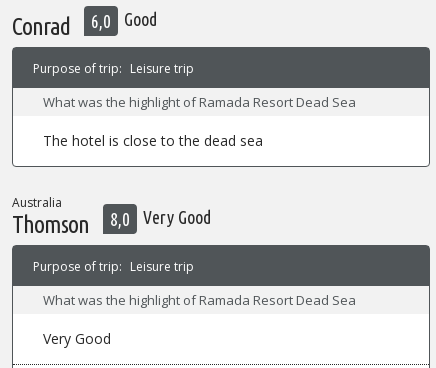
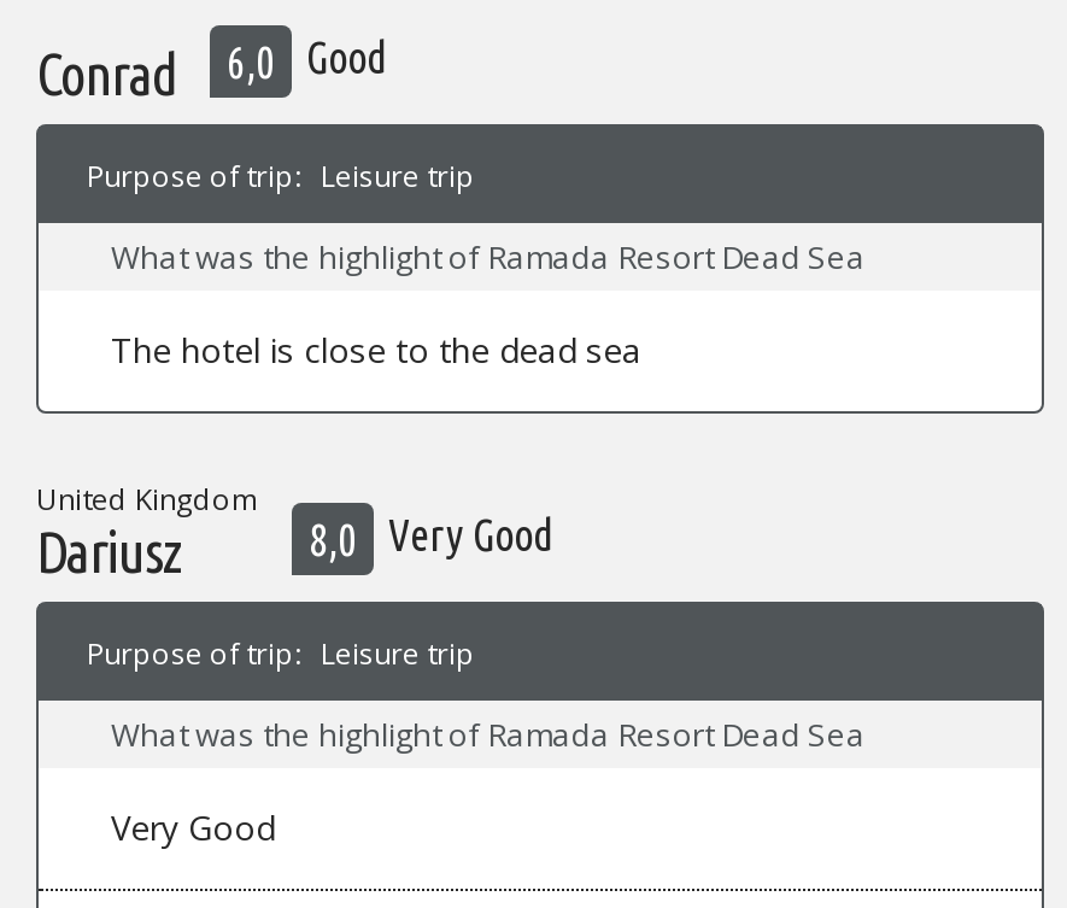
[12,194,89,238] Australia | Thomson -> [36,479,258,585] United Kingdom | Dariusz

